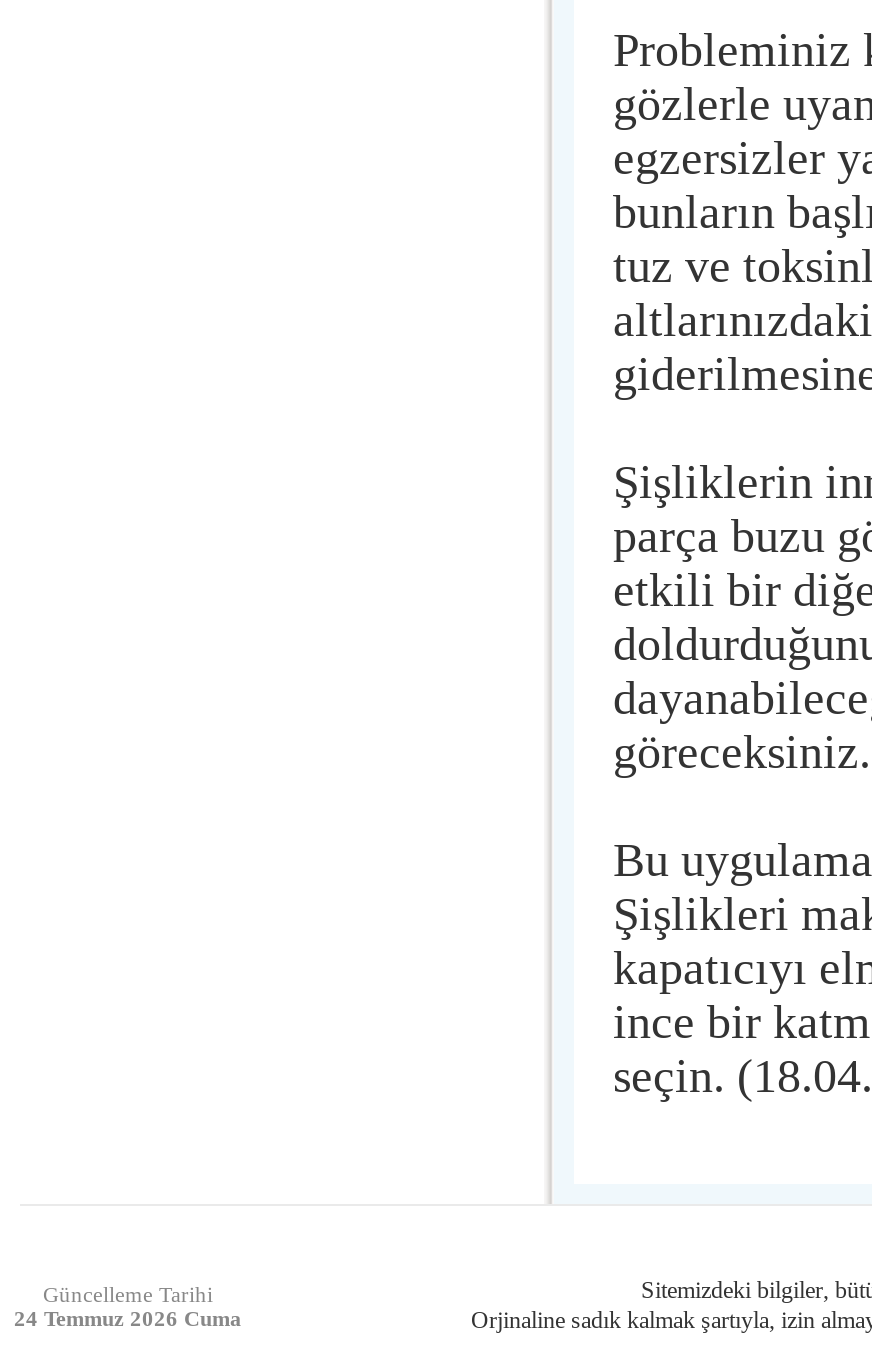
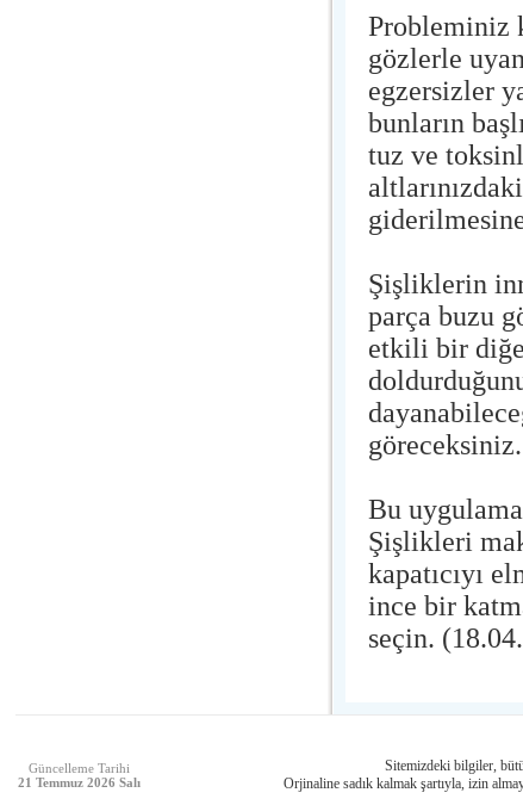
[14,1306,242,1330] 24 Temmuz 2026 Cuma -> [18,775,141,789] 21 Temmuz 2026 Salı

